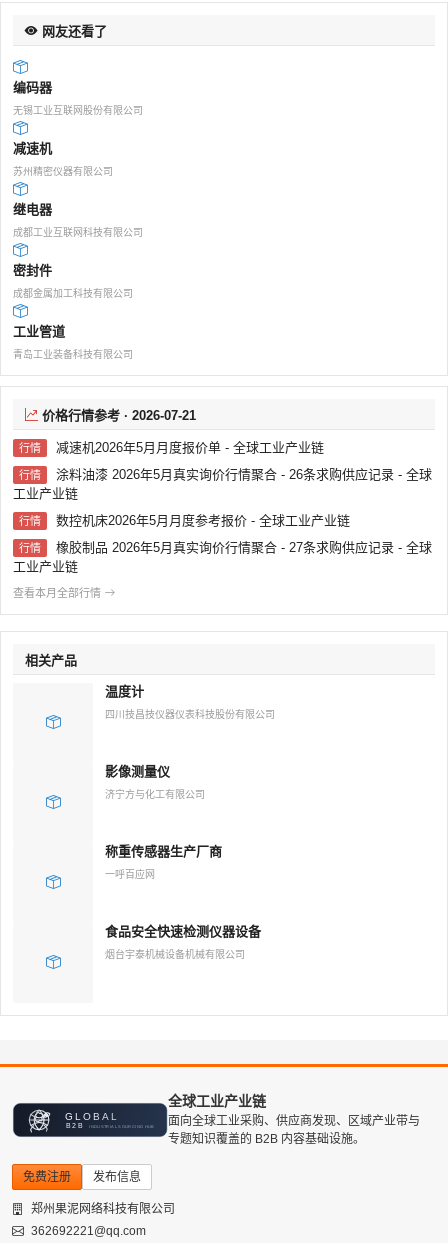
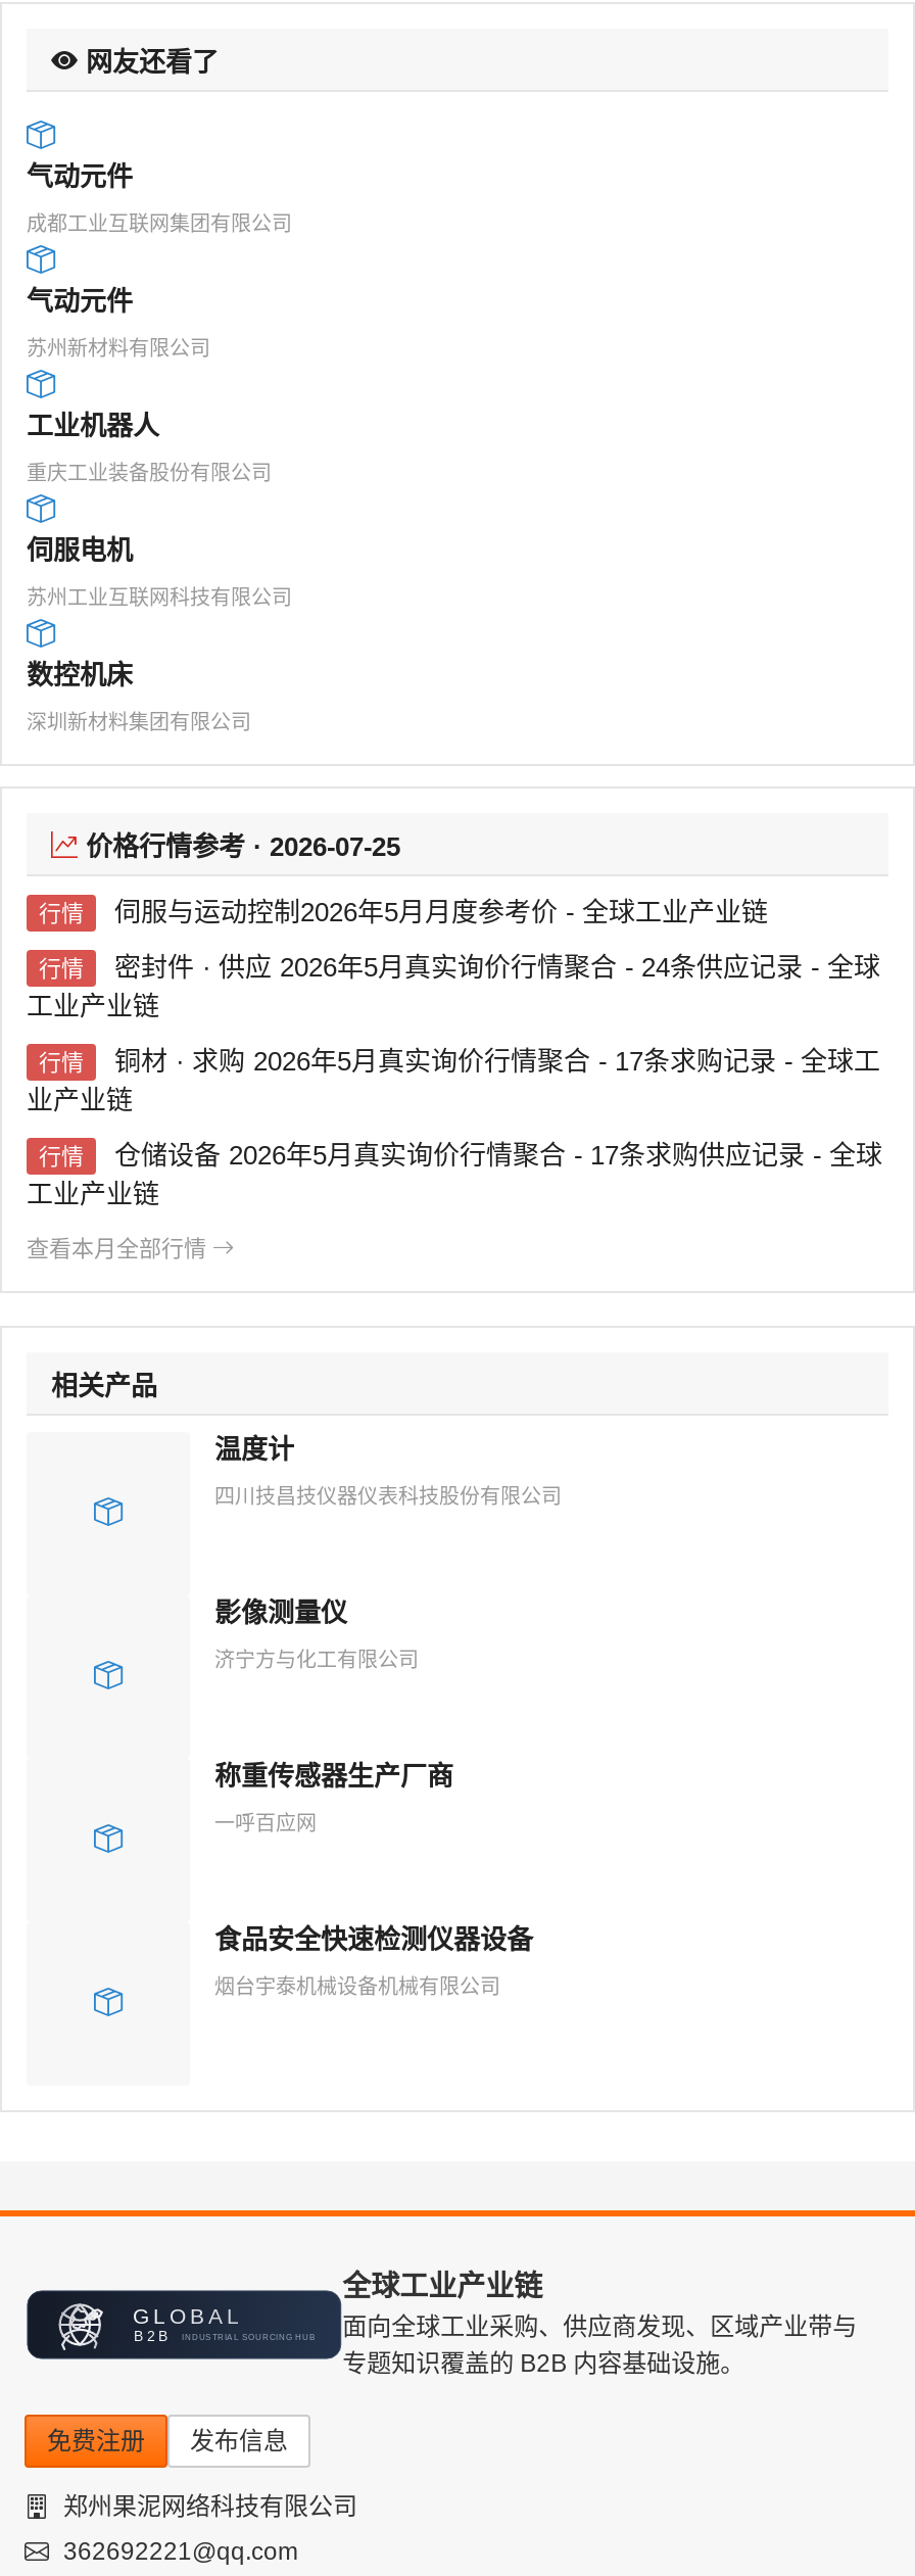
[13,80,52,95] 编码器 -> [27,161,133,191] 气动元件
[13,105,143,116] 无锡工业互联网股份有限公司 -> [27,212,292,234] 成都工业互联网集团有限公司
[13,141,52,156] 减速机 -> [27,285,133,316] 气动元件
[13,166,113,177] 苏州精密仪器有限公司 -> [27,336,210,359] 苏州新材料有限公司
[13,202,52,217] 继电器 -> [27,410,159,441] 工业机器人
[13,227,143,238] 成都工业互联网科技有限公司 -> [27,461,272,484] 重庆工业装备股份有限公司
[13,263,52,278] 密封件 -> [27,535,133,565] 伺服电机
[13,288,133,299] 成都金属加工科技有限公司 -> [27,586,292,608] 苏州工业互联网科技有限公司
[13,324,65,339] 工业管道 -> [27,659,133,690] 数控机床
[13,349,133,360] 青岛工业装备科技有限公司 -> [27,710,251,733] 深圳新材料集团有限公司
[38,408,196,423] 价格行情参考 · 2026-07-21 -> [78,831,400,861] 价格行情参考 · 2026-07-25
[52,440,324,455] 减速机2026年5月月度报价单 - 全球工业产业链 -> [106,896,768,927] 伺服与运动控制2026年5月月度参考价 - 全球工业产业链
[52,467,432,482] 涂料油漆 2026年5月真实询价行情聚合 - 26条求购供应记录 - 全球 -> [106,951,880,982] 密封件 · 供应 2026年5月真实询价行情聚合 - 24条供应记录 - 全球
[52,513,350,528] 数控机床2026年5月月度参考报价 - 全球工业产业链 -> [27,1045,880,1115] 铜材 · 求购 2026年5月真实询价行情聚合 - 17条求购记录 - 全球工 | 业产业链
[52,540,432,555] 橡胶制品 2026年5月真实询价行情聚合 - 27条求购供应记录 - 全球 -> [106,1139,882,1170] 仓储设备 2026年5月真实询价行情聚合 - 17条求购供应记录 - 全球

